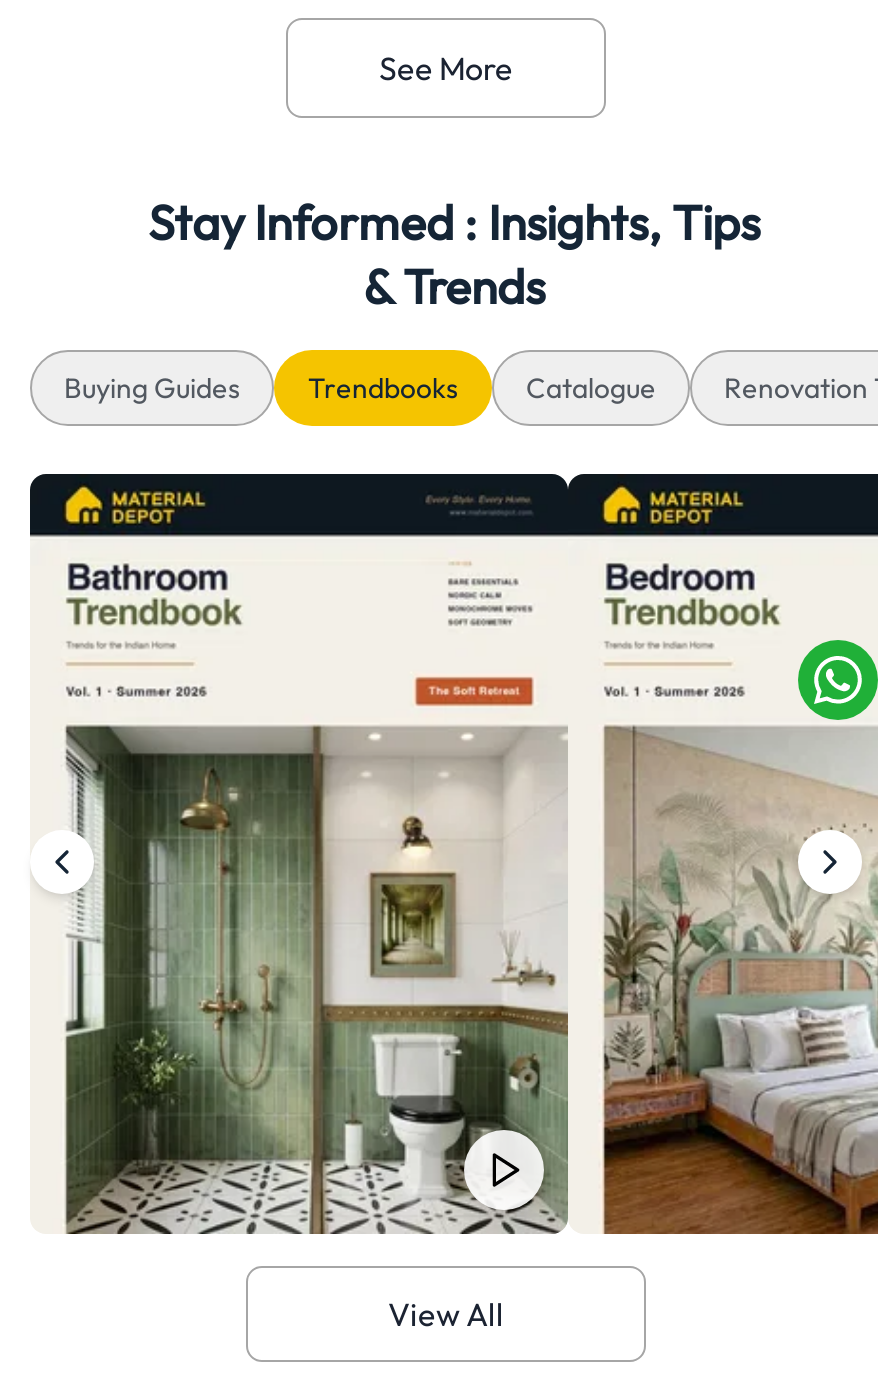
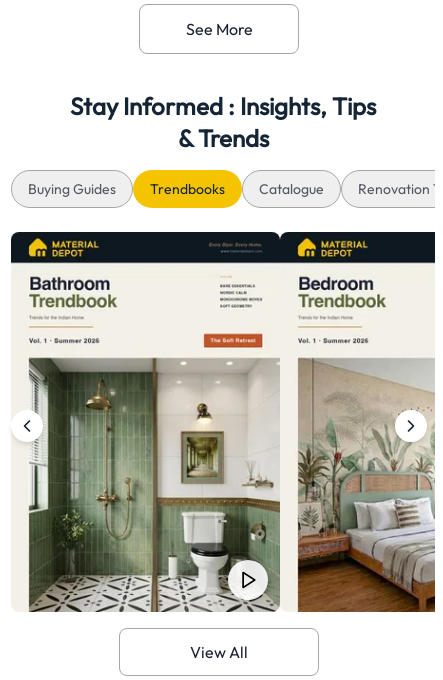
[796,638,880,722] [image] -> none

